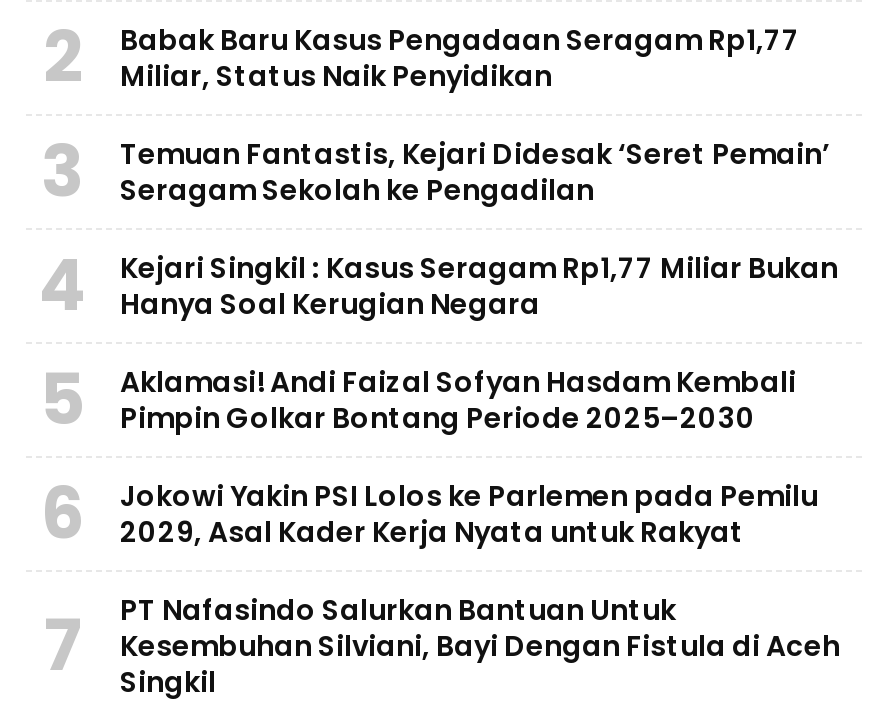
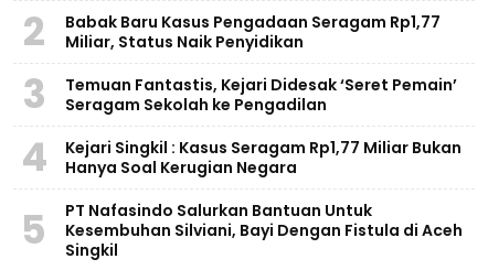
[41,363,818,695] Aklamasi! Andi Faizal Sofyan Hasdam Kembali | Pimpin Golkar Bontang Periode 2025–2030 | 6 | Jokowi Yakin PSI Lolos ke Parlemen pada Pemilu | 2029, Asal Kader Kerja Nyata untuk Rakyat | 7 -> none

